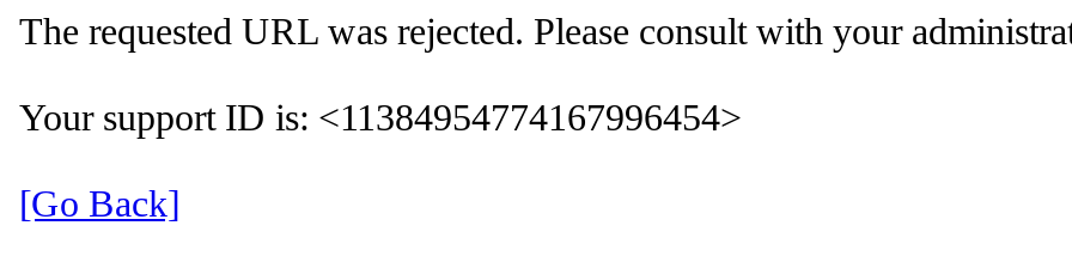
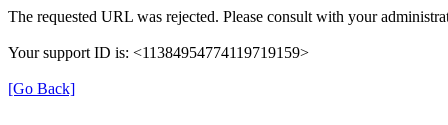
[19,97,742,138] Your support ID is: <11384954774167996454> -> [8,44,309,61] Your support ID is: <11384954774119719159>

